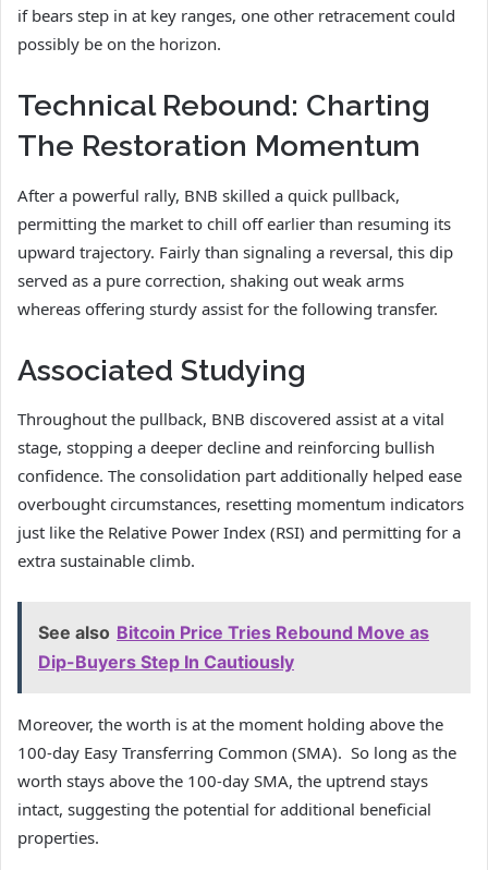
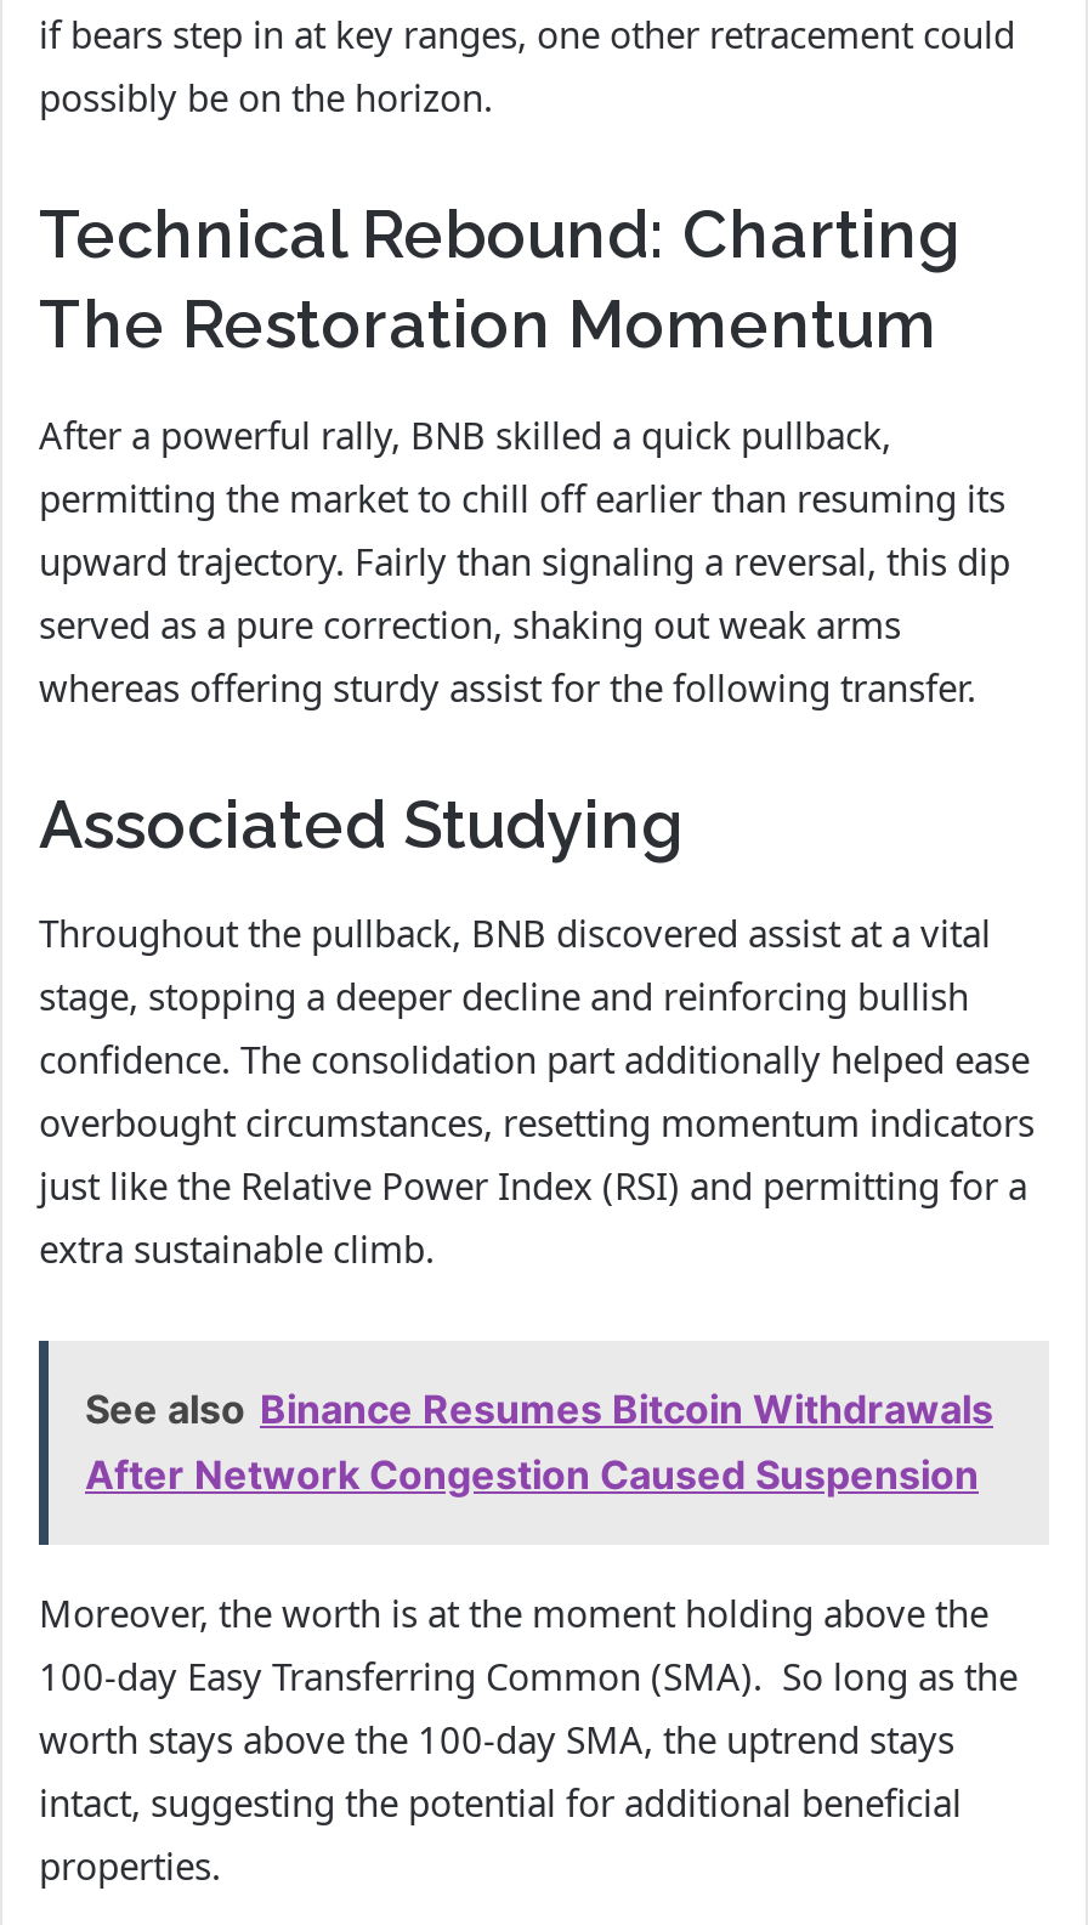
[38,622,429,673] See also Bitcoin Price Tries Rebound Move as | Dip-Buyers Step In Cautiously -> [85,1385,993,1499] See also Binance Resumes Bitcoin Withdrawals | After Network Congestion Caused Suspension

